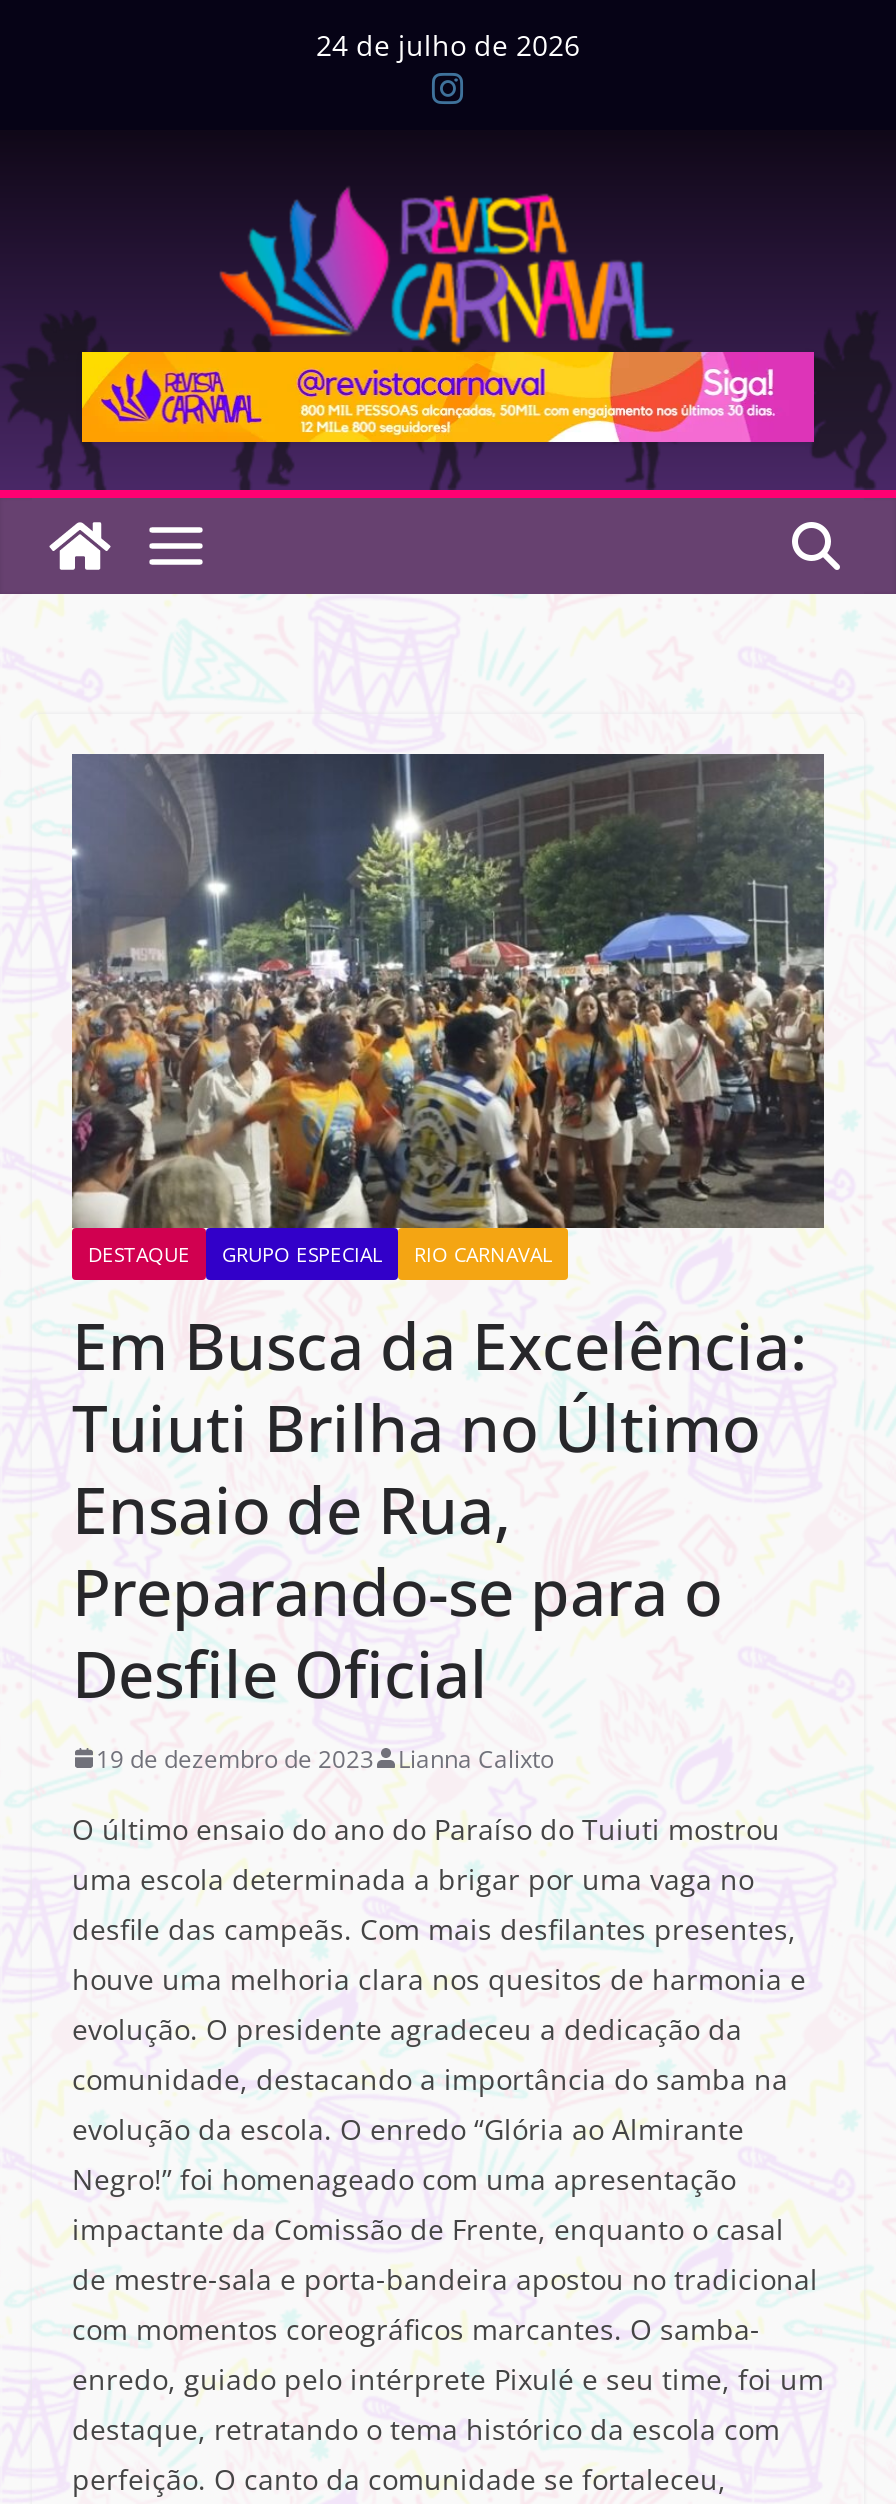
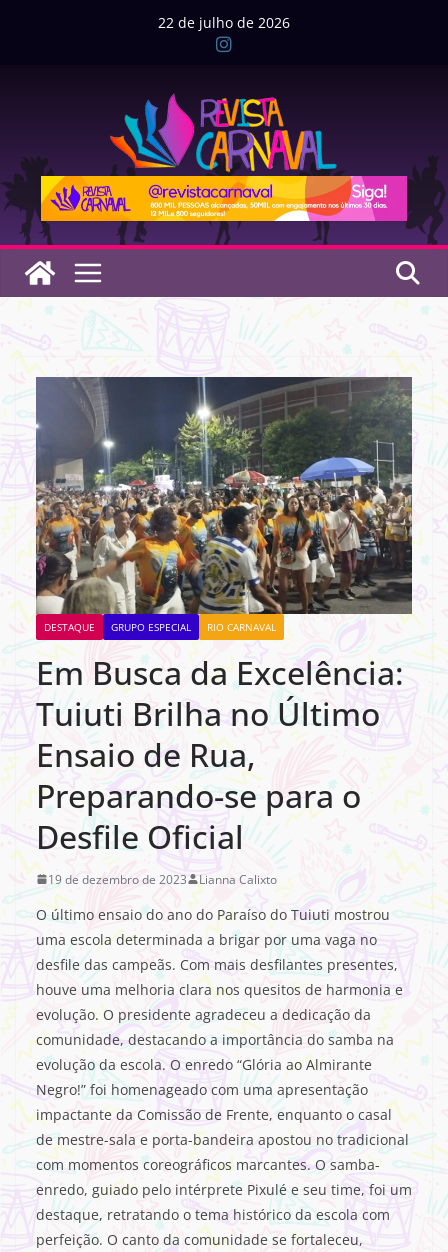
[316,26,580,64] 24 de julho de 2026 -> [158,13,290,32] 22 de julho de 2026

